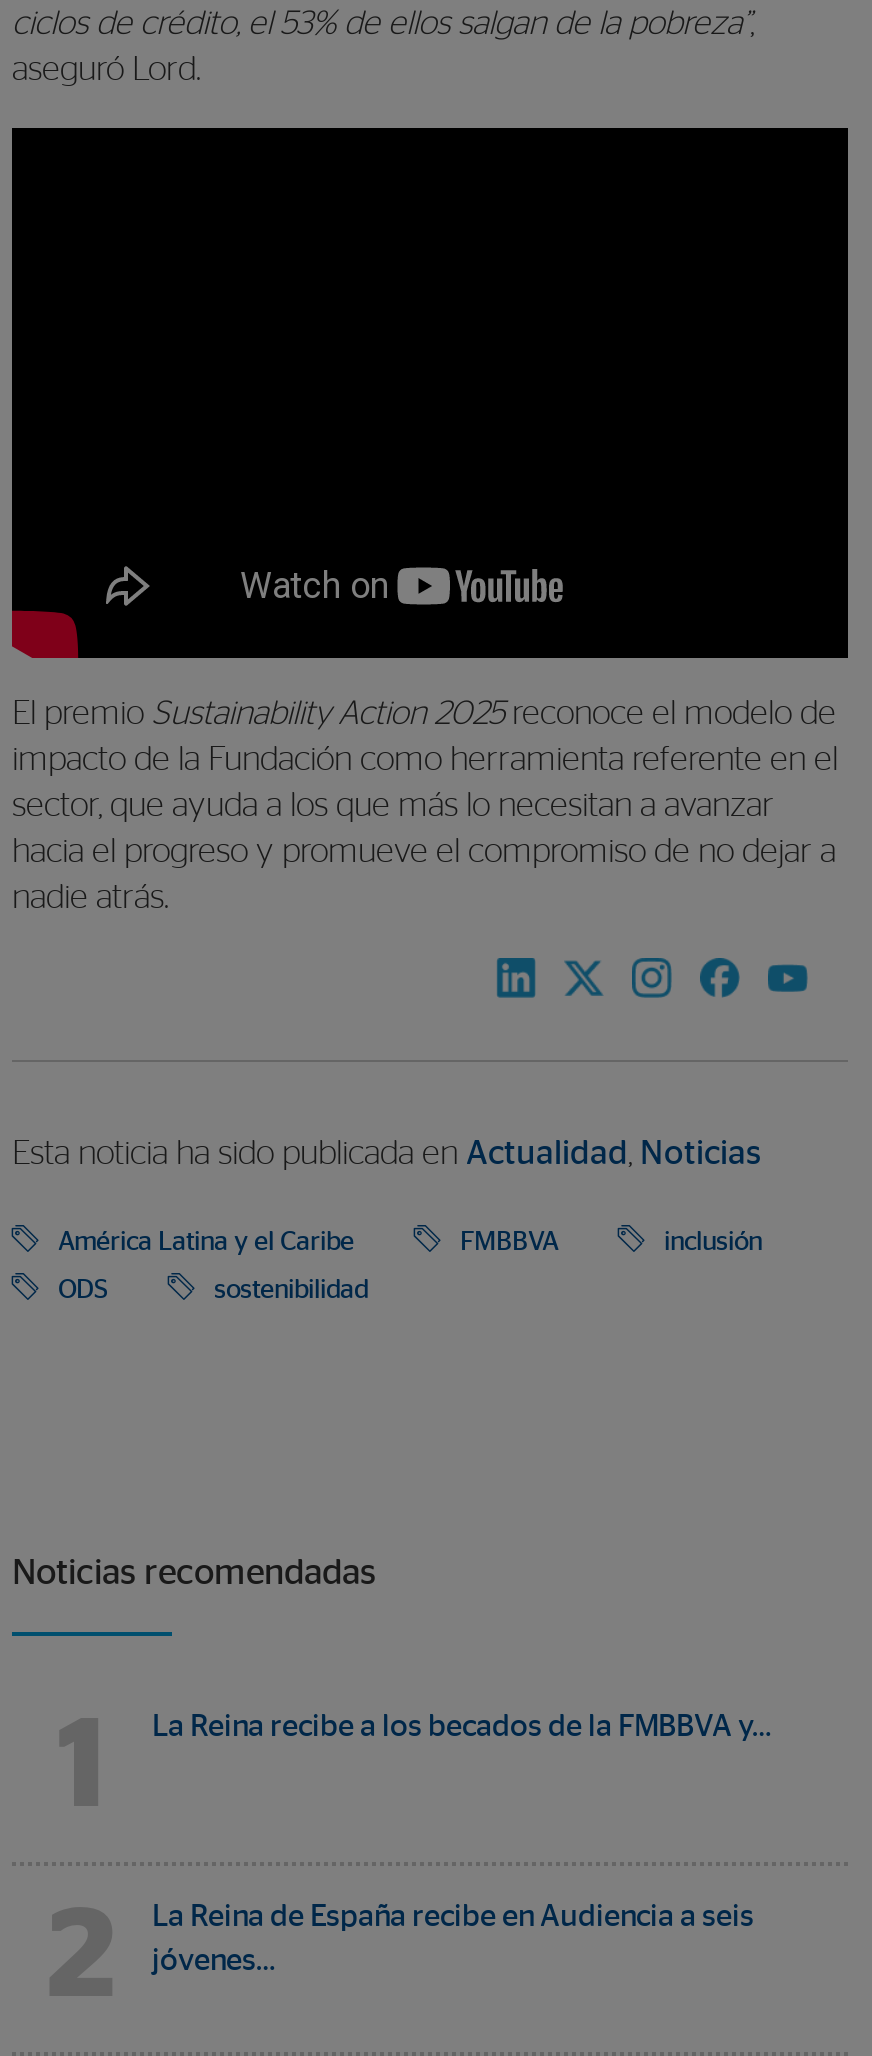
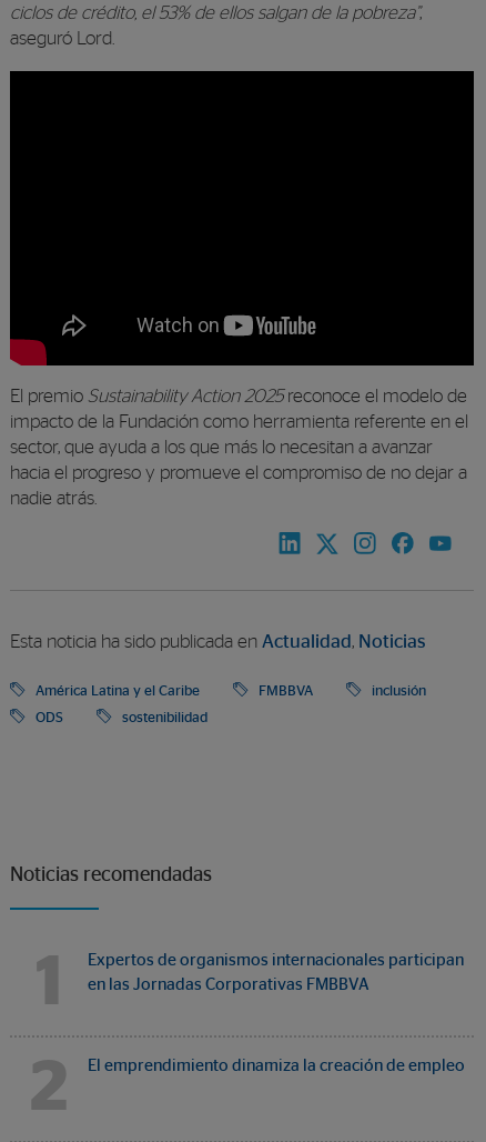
[152,1713,770,1743] La Reina recibe a los becados de la FMBBVA y… -> [88,952,464,993] Expertos de organismos internacionales participan | en las Jornadas Corporativas FMBBVA
[152,1903,754,1977] La Reina de España recibe en Audiencia a seis | jóvenes… -> [88,1057,465,1074] El emprendimiento dinamiza la creación de empleo

